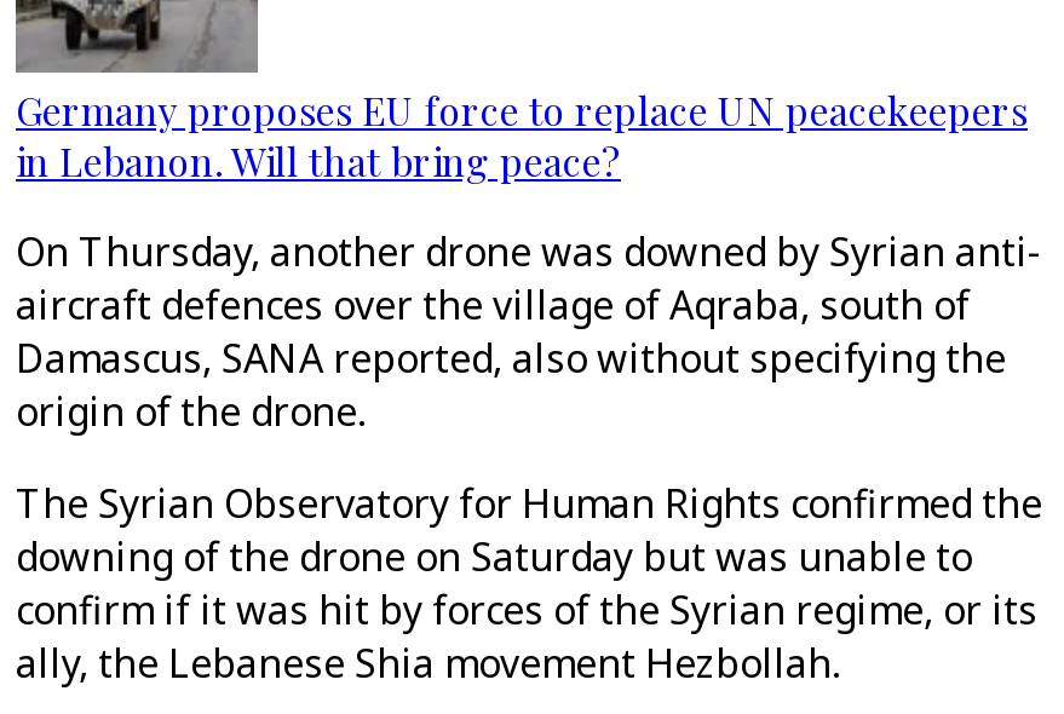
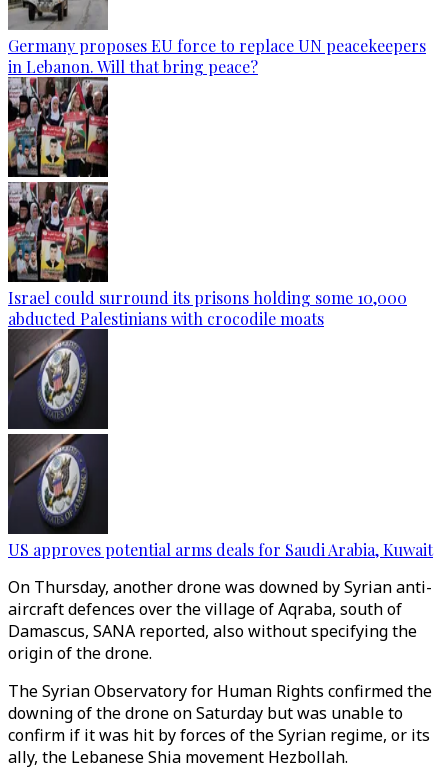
none -> [7,80,407,329] [image] | Israel could surround its prisons holding some 10,000 | abducted Palestinians with crocodile moats
none -> [7,337,433,560] [image] | US approves potential arms deals for Saudi Arabia, Kuwait

